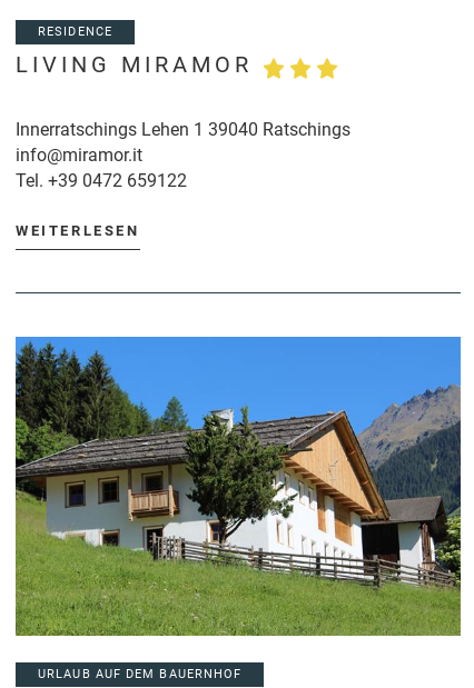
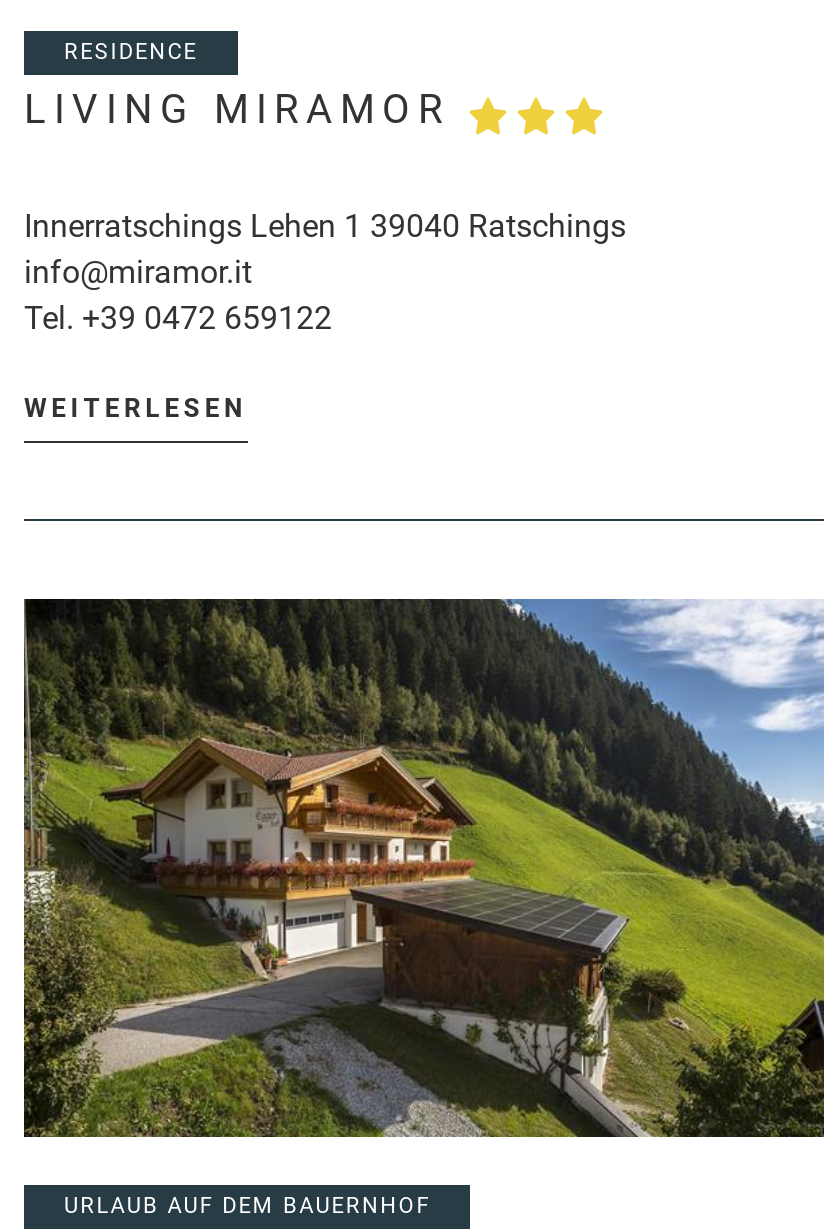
[14,336,462,637] [image] -> [22,596,826,1138] [image]

